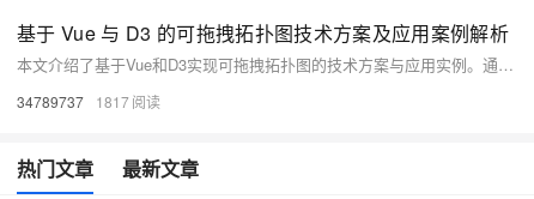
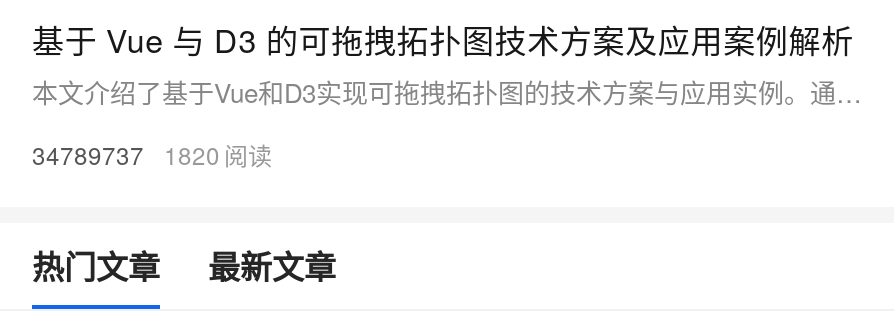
[17,91,129,111] 34789737 1817 -> [32,137,220,171] 34789737 1820

